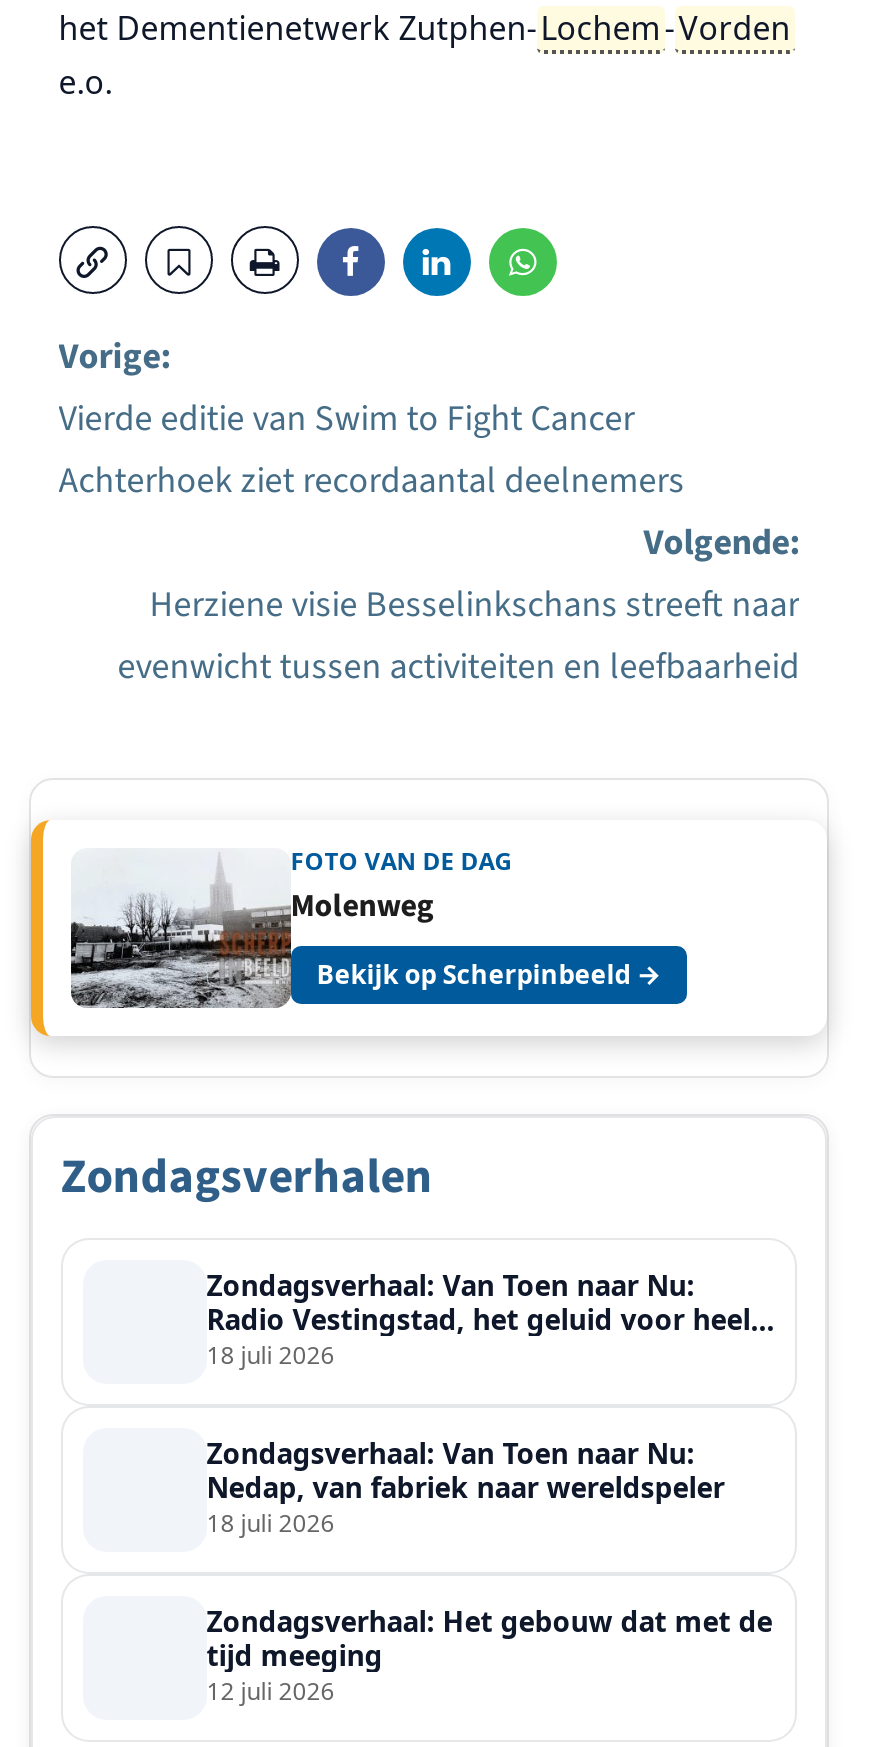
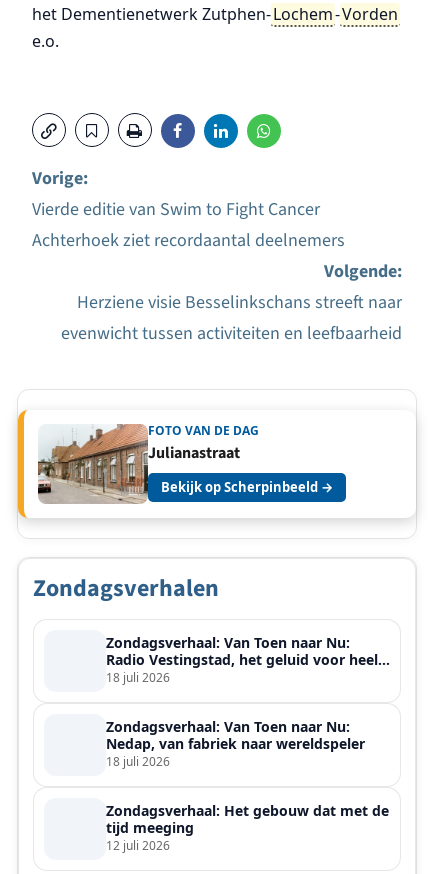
[69,848,434,1008] [image] | Molenweg -> [37,423,240,504] [image] | Julianastraat

